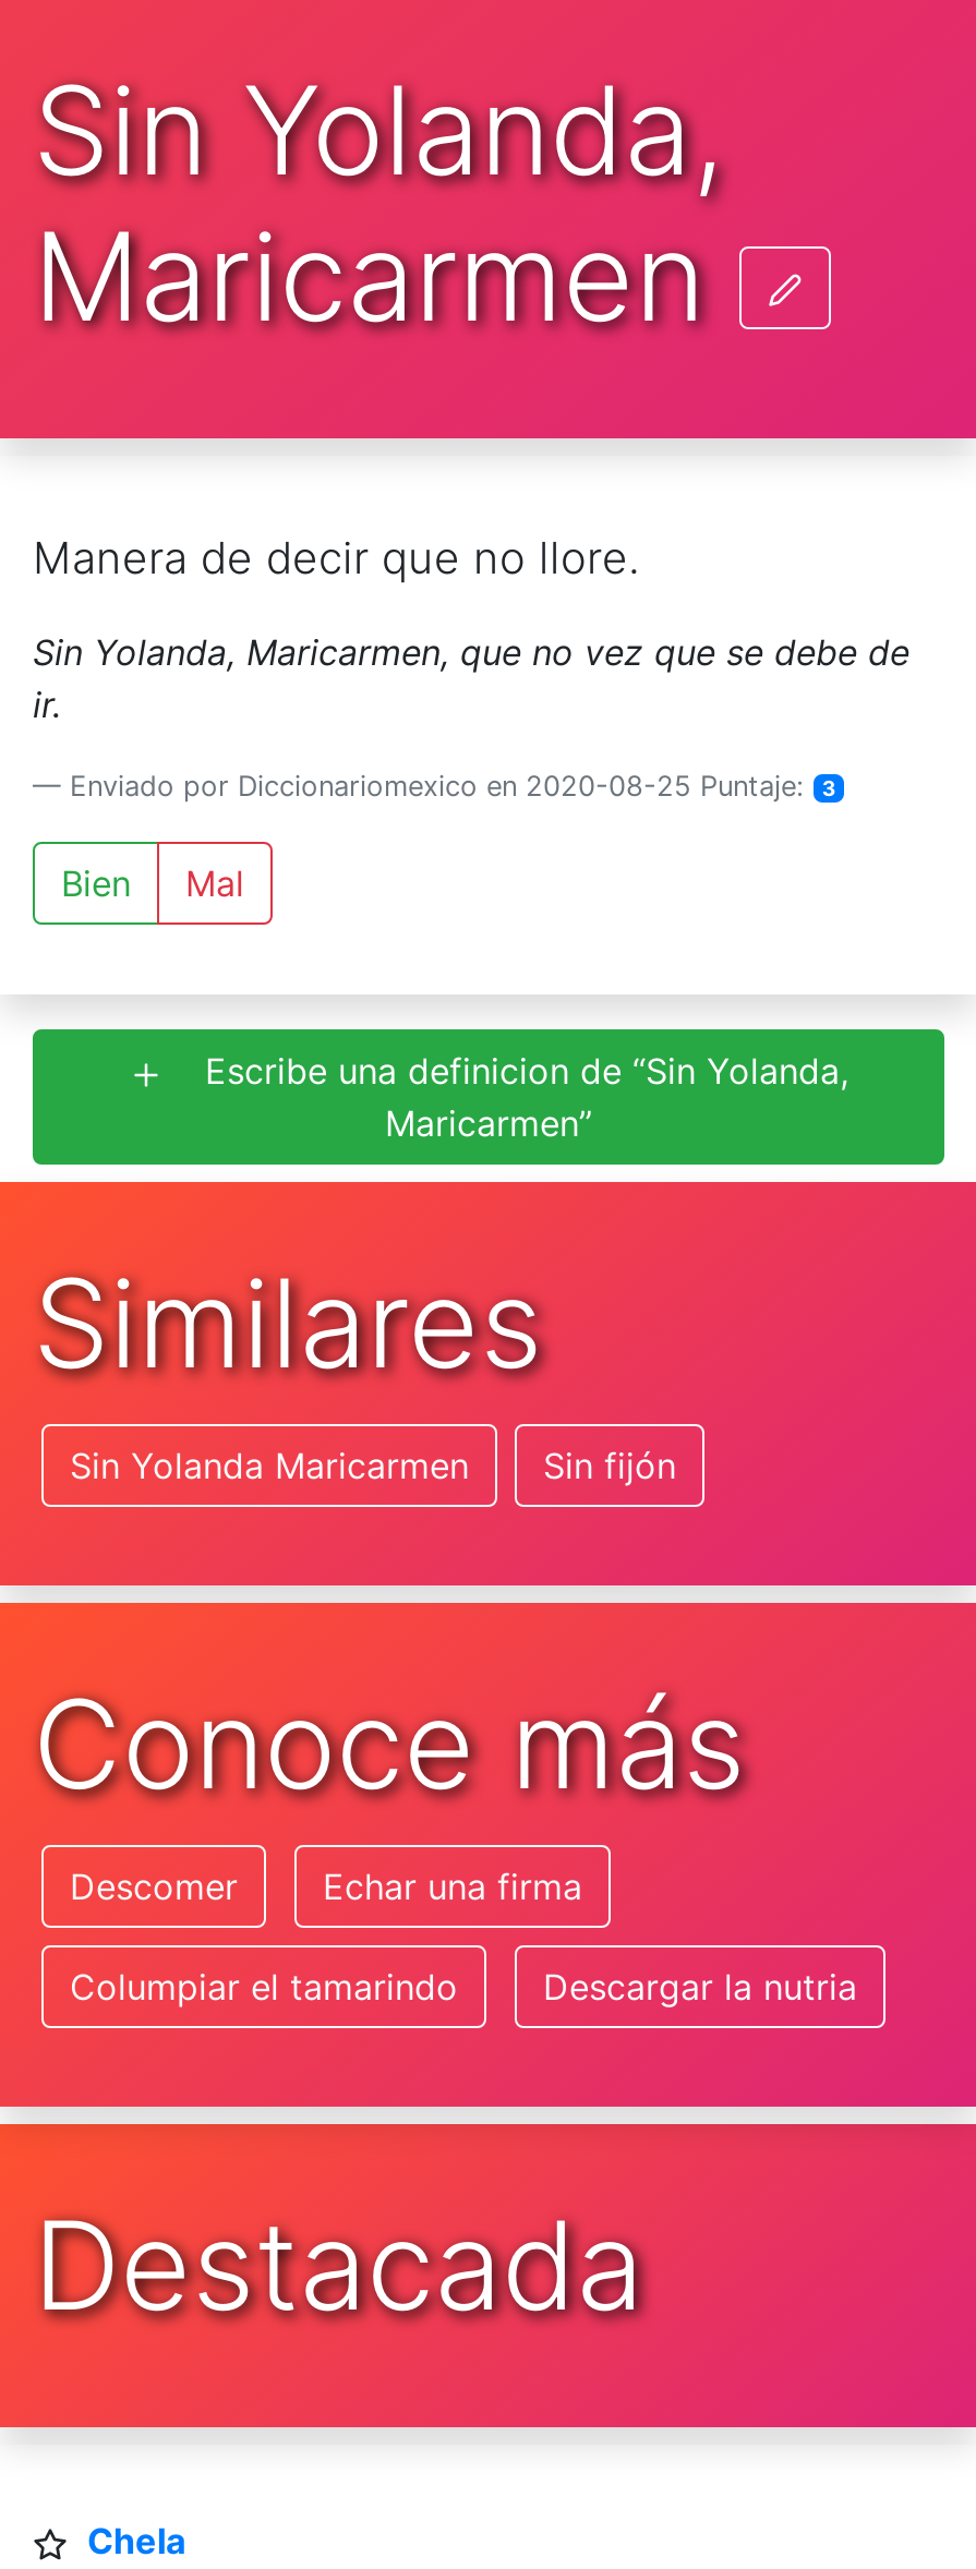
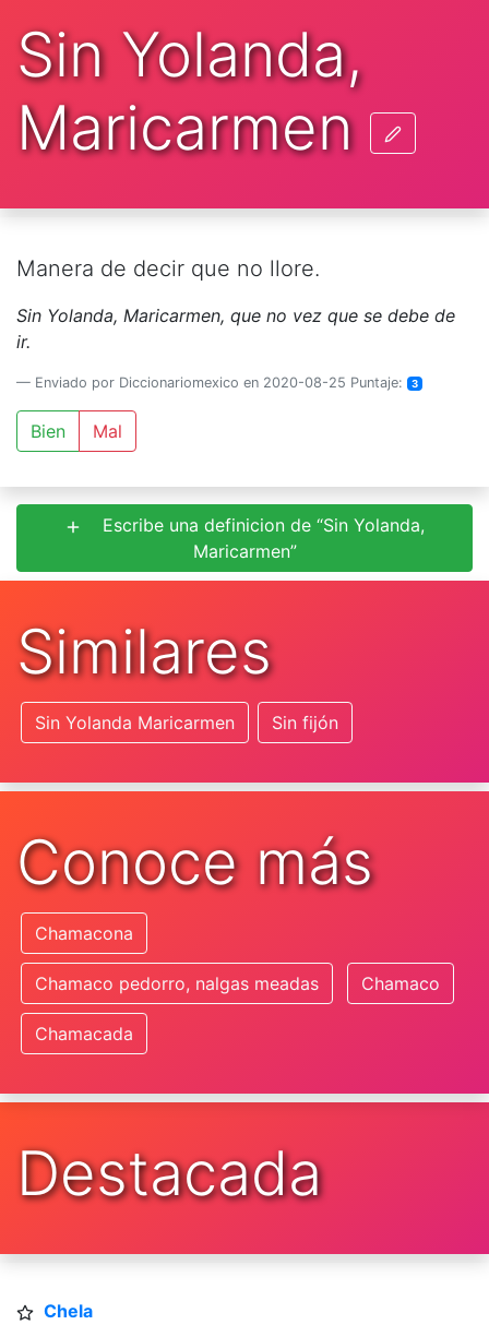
[70,1865,857,2009] Descomer | Echar una firma | Columpiar el tamarindo | Descargar la nutria -> [35,922,440,1045] Chamacona | Chamaco pedorro, nalgas meadas | Chamaco | Chamacada

